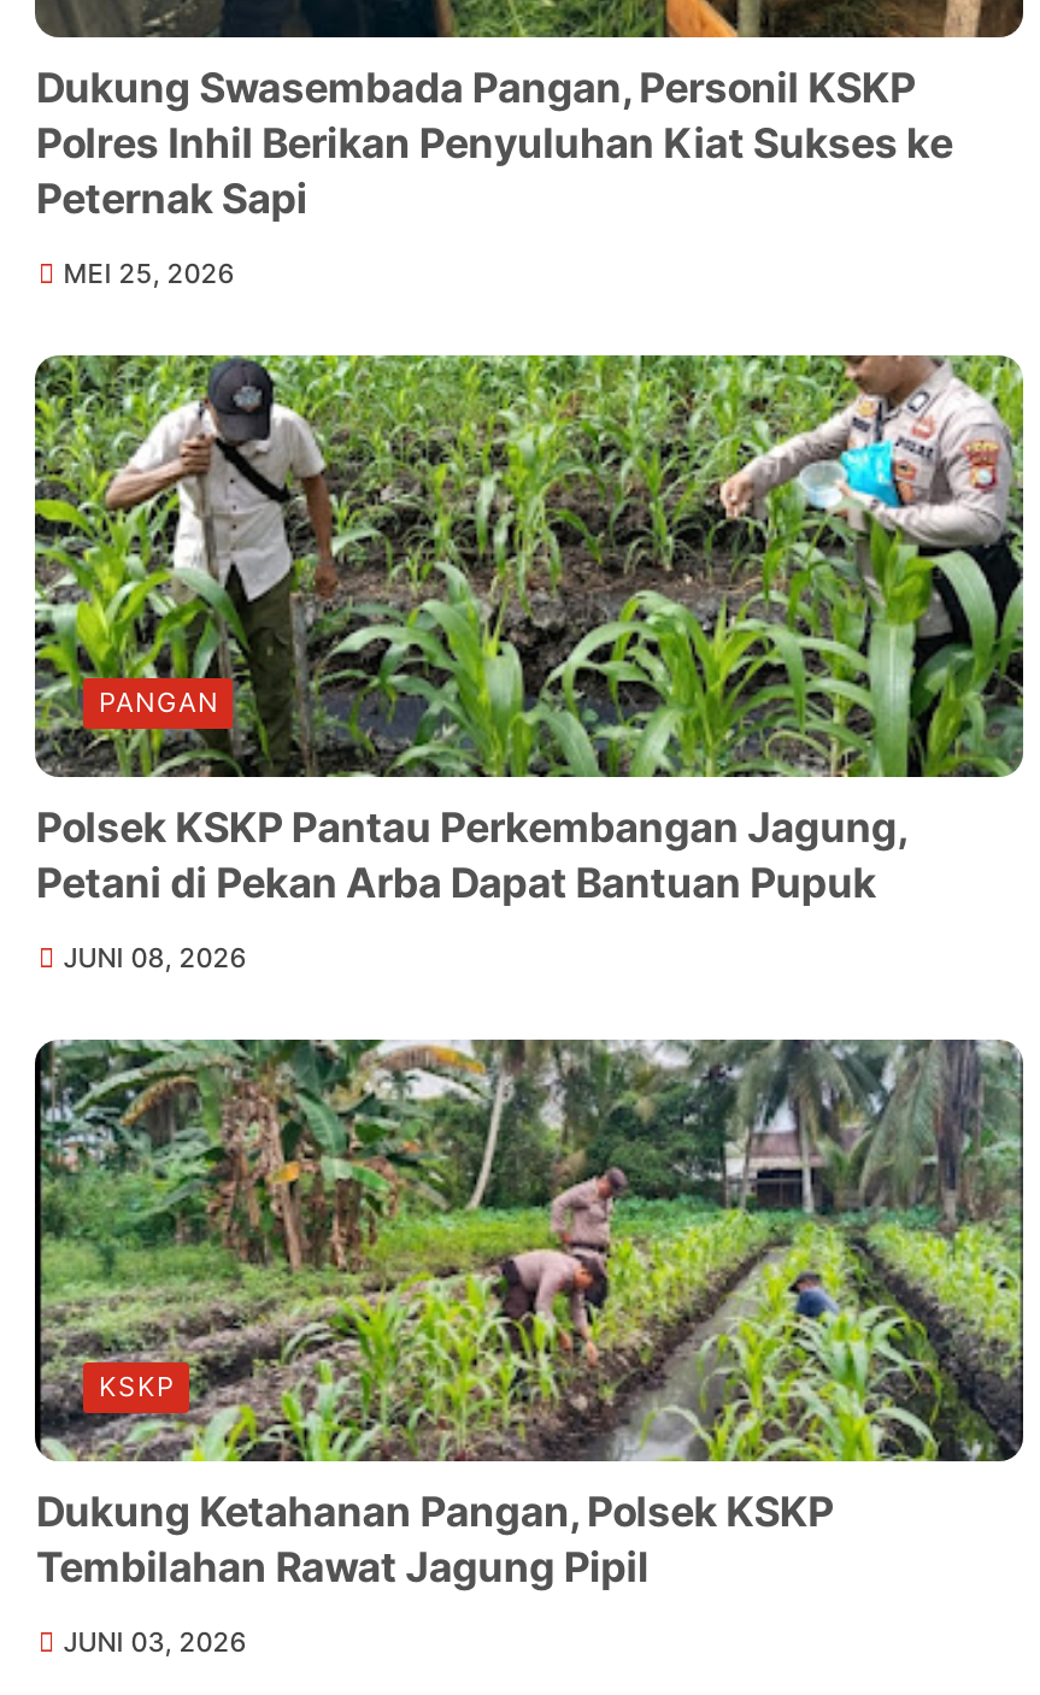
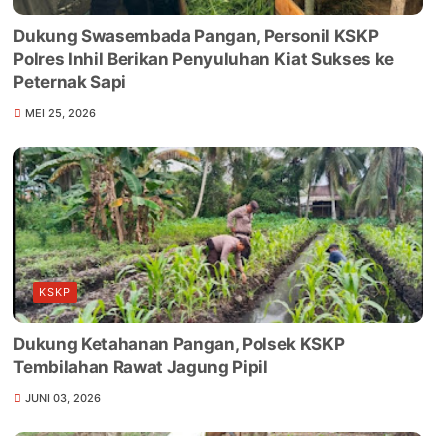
[33,352,1023,975] [image] | PANGAN | Polsek KSKP Pantau Perkembangan Jagung, | Petani di Pekan Arba Dapat Bantuan Pupuk | JUNI 08, 2026 -> none

